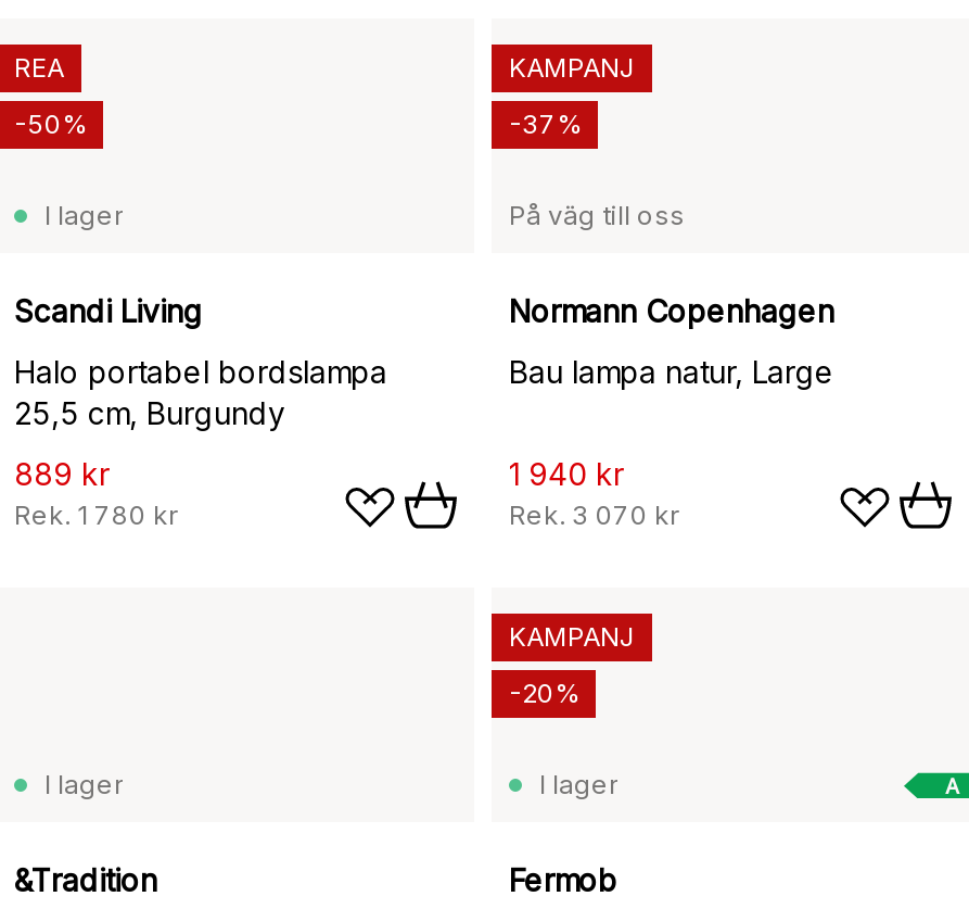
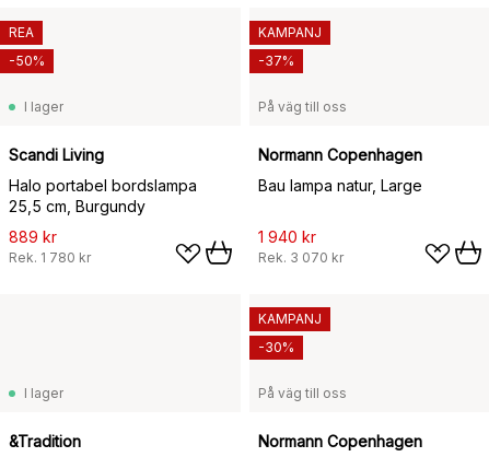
[509,677,578,710] -20% -> [258,339,294,356] -30%
[539,769,960,801] A | I lager -> [258,385,347,402] På väg till oss
[509,862,617,899] Fermob -> [258,432,422,451] Normann Copenhagen

